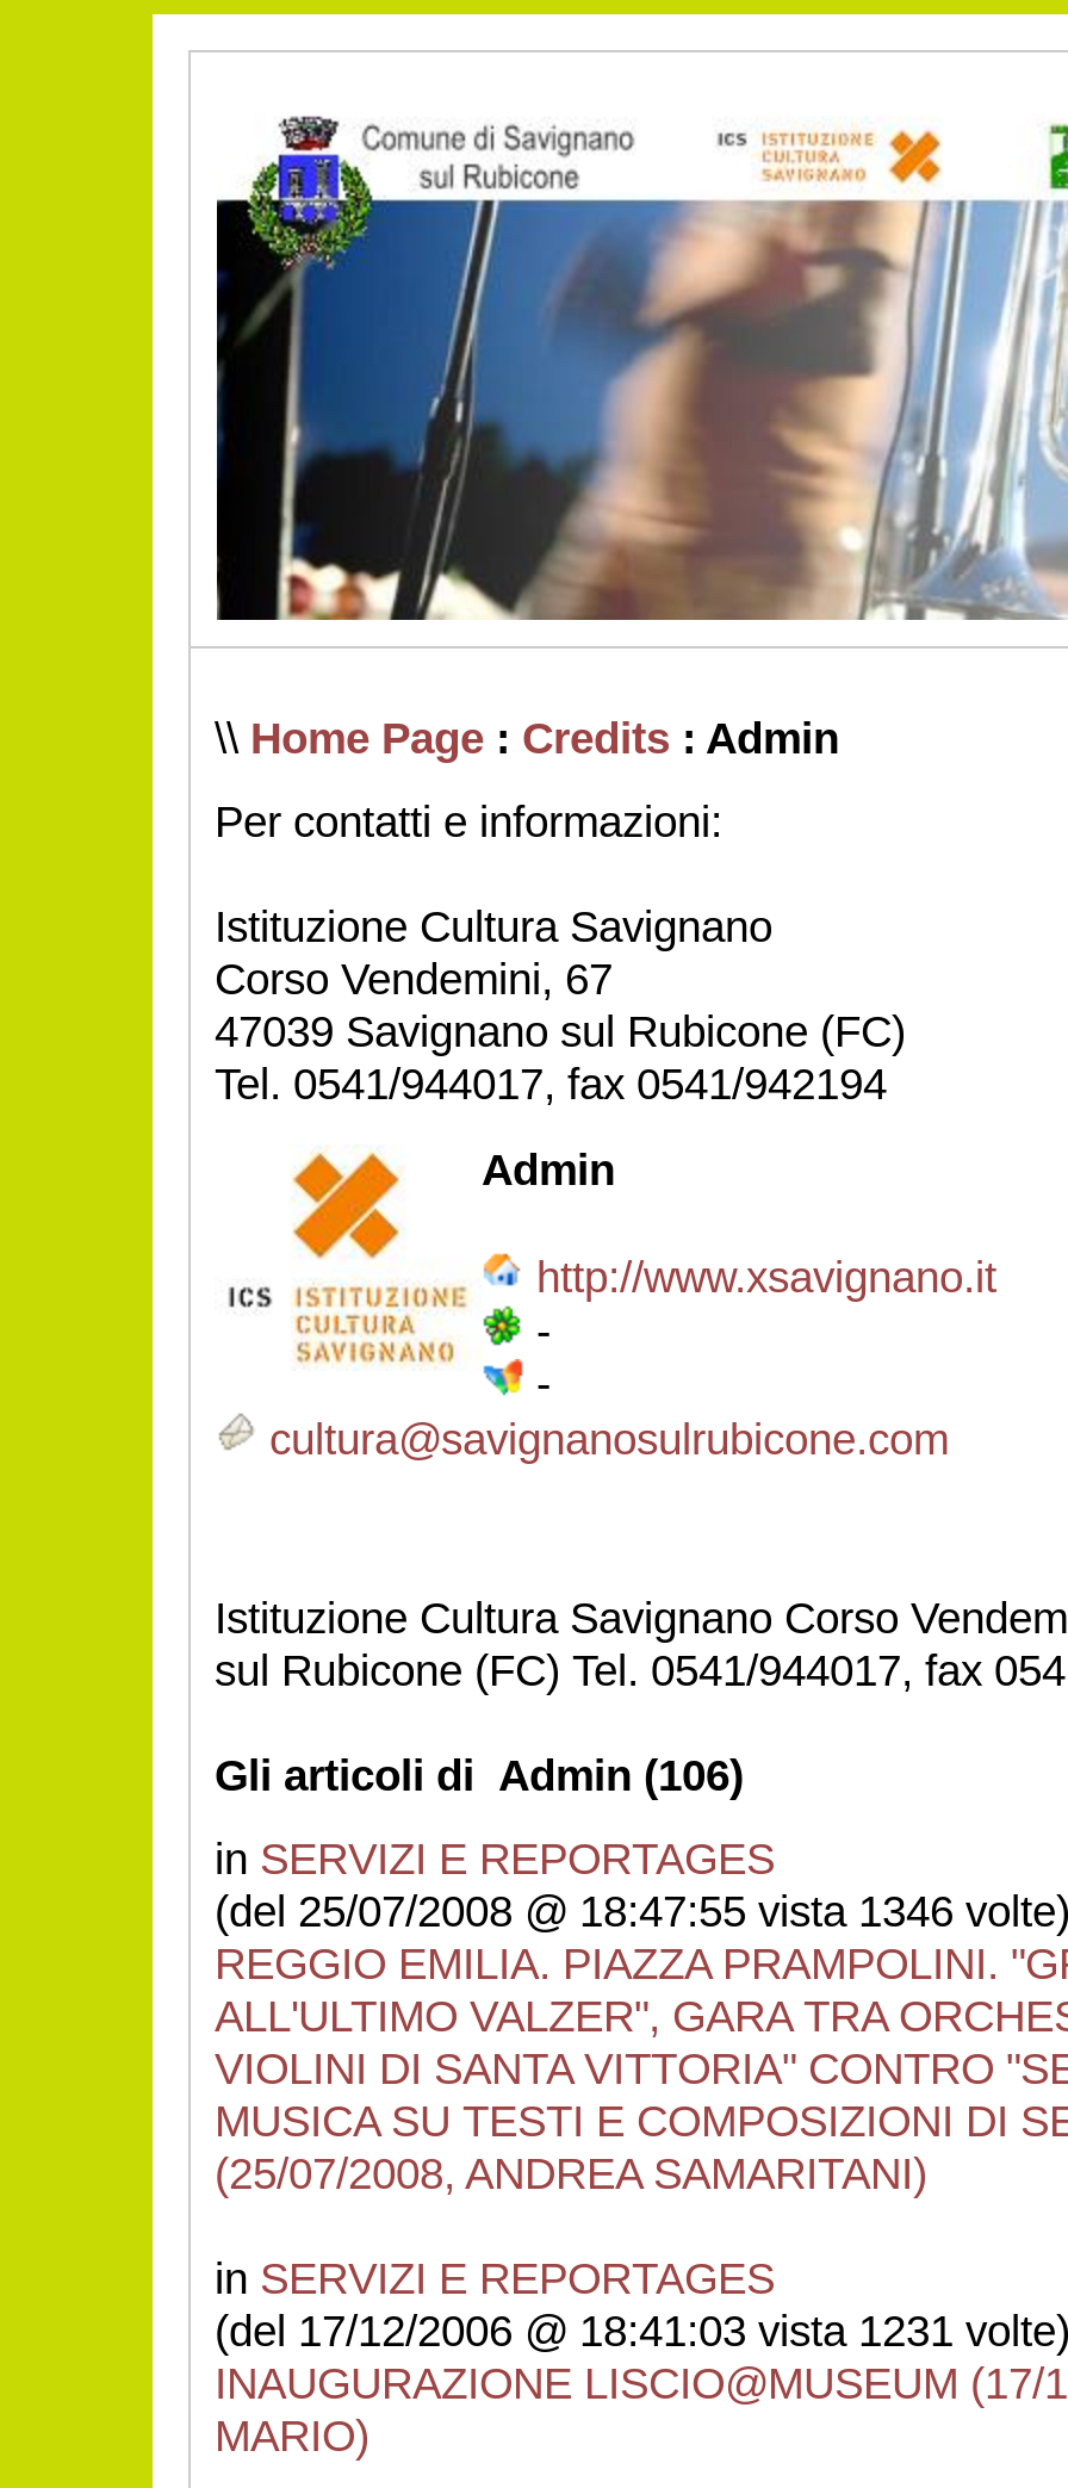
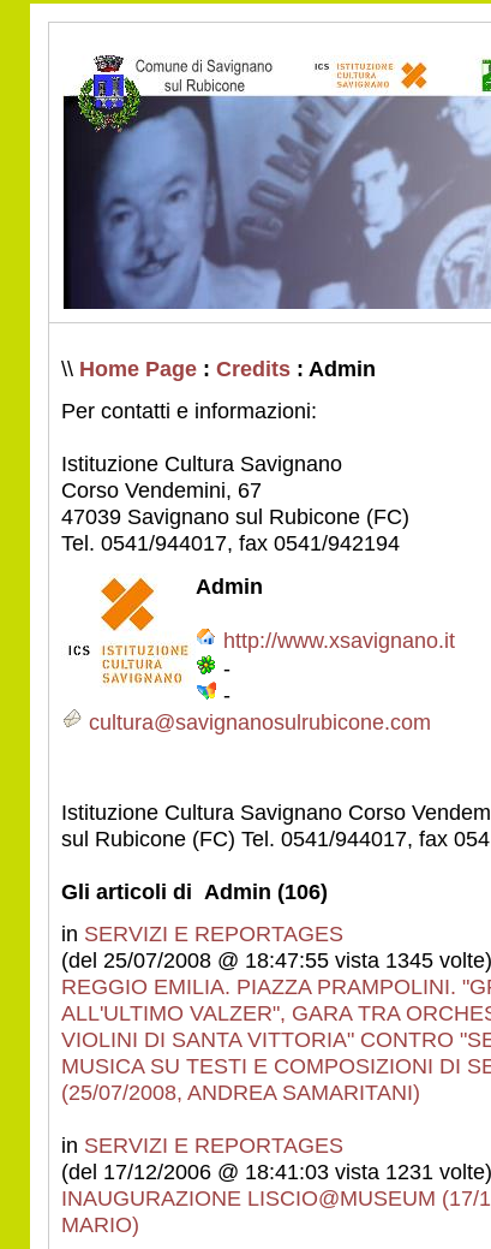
[215,198,1061,622] [image] -> [62,95,487,310] [image]
[215,1887,1068,1937] (del 25/07/2008 @ 18:47:55 vista 1346 volte) -> [61,948,491,973] (del 25/07/2008 @ 18:47:55 vista 1345 volte)

